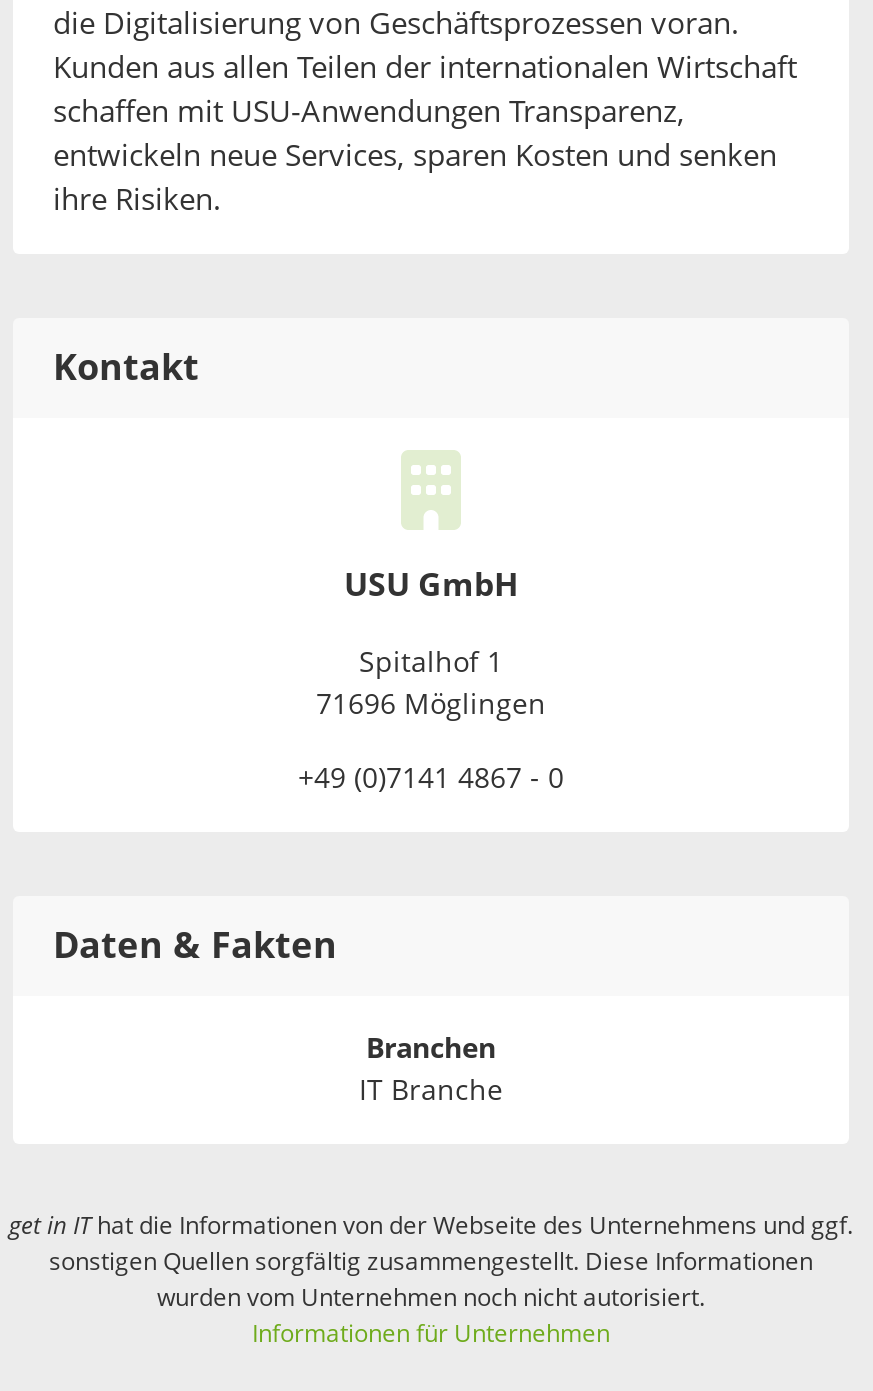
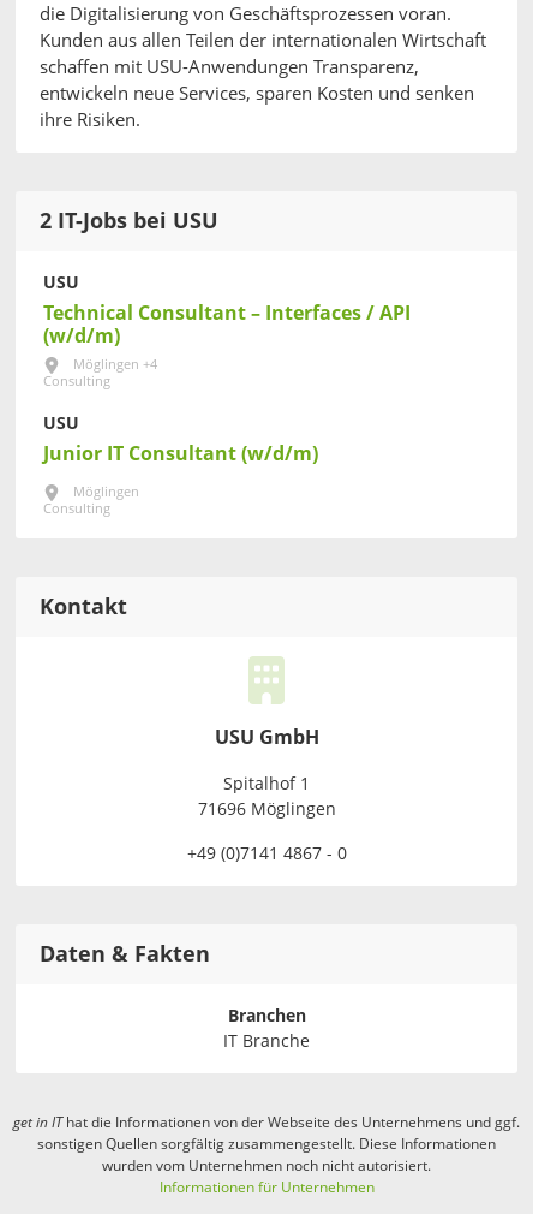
none -> [40,208,411,516] 2 IT-Jobs bei USU | USU | Technical Consultant – Interfaces / API | (w/d/m) | Möglingen +4 | Consulting | USU | Junior IT Consultant (w/d/m) | Möglingen | Consulting

